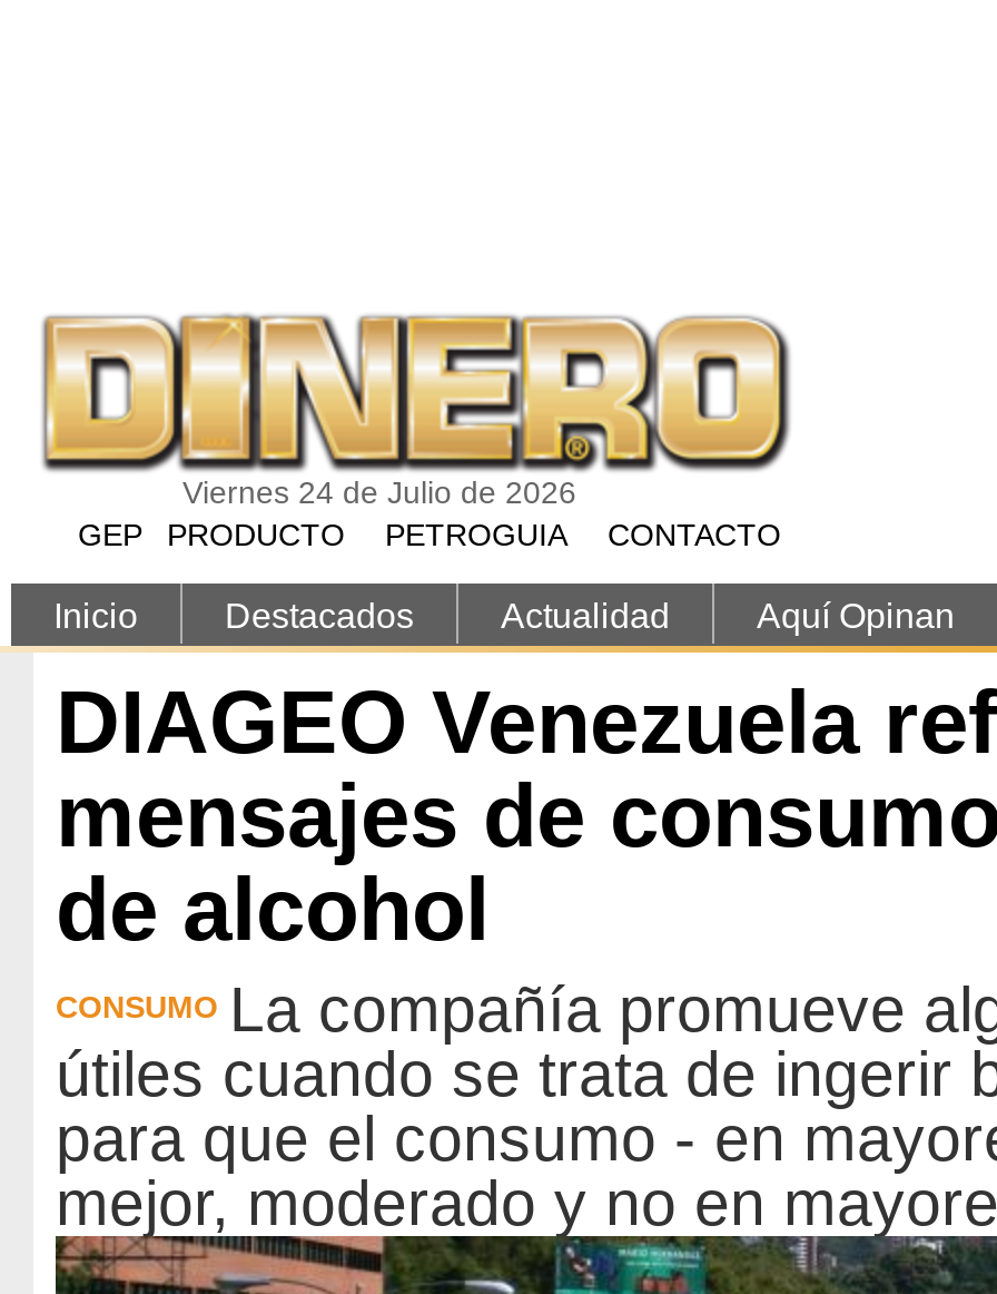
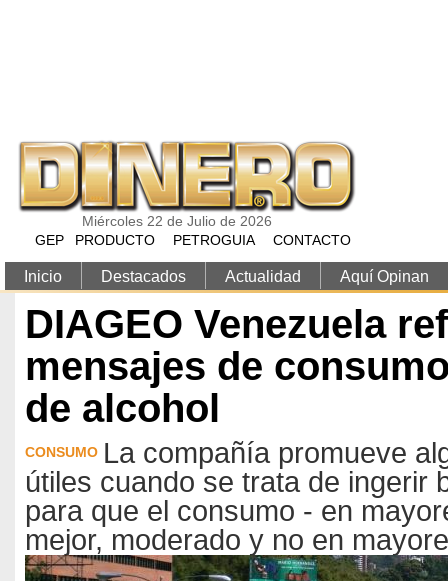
[182,474,576,510] Viernes 24 de Julio de 2026 -> [82,213,272,229] Miércoles 22 de Julio de 2026

